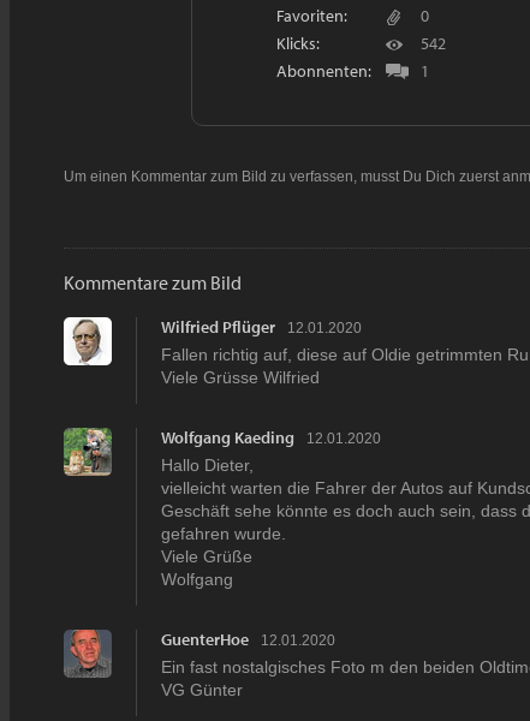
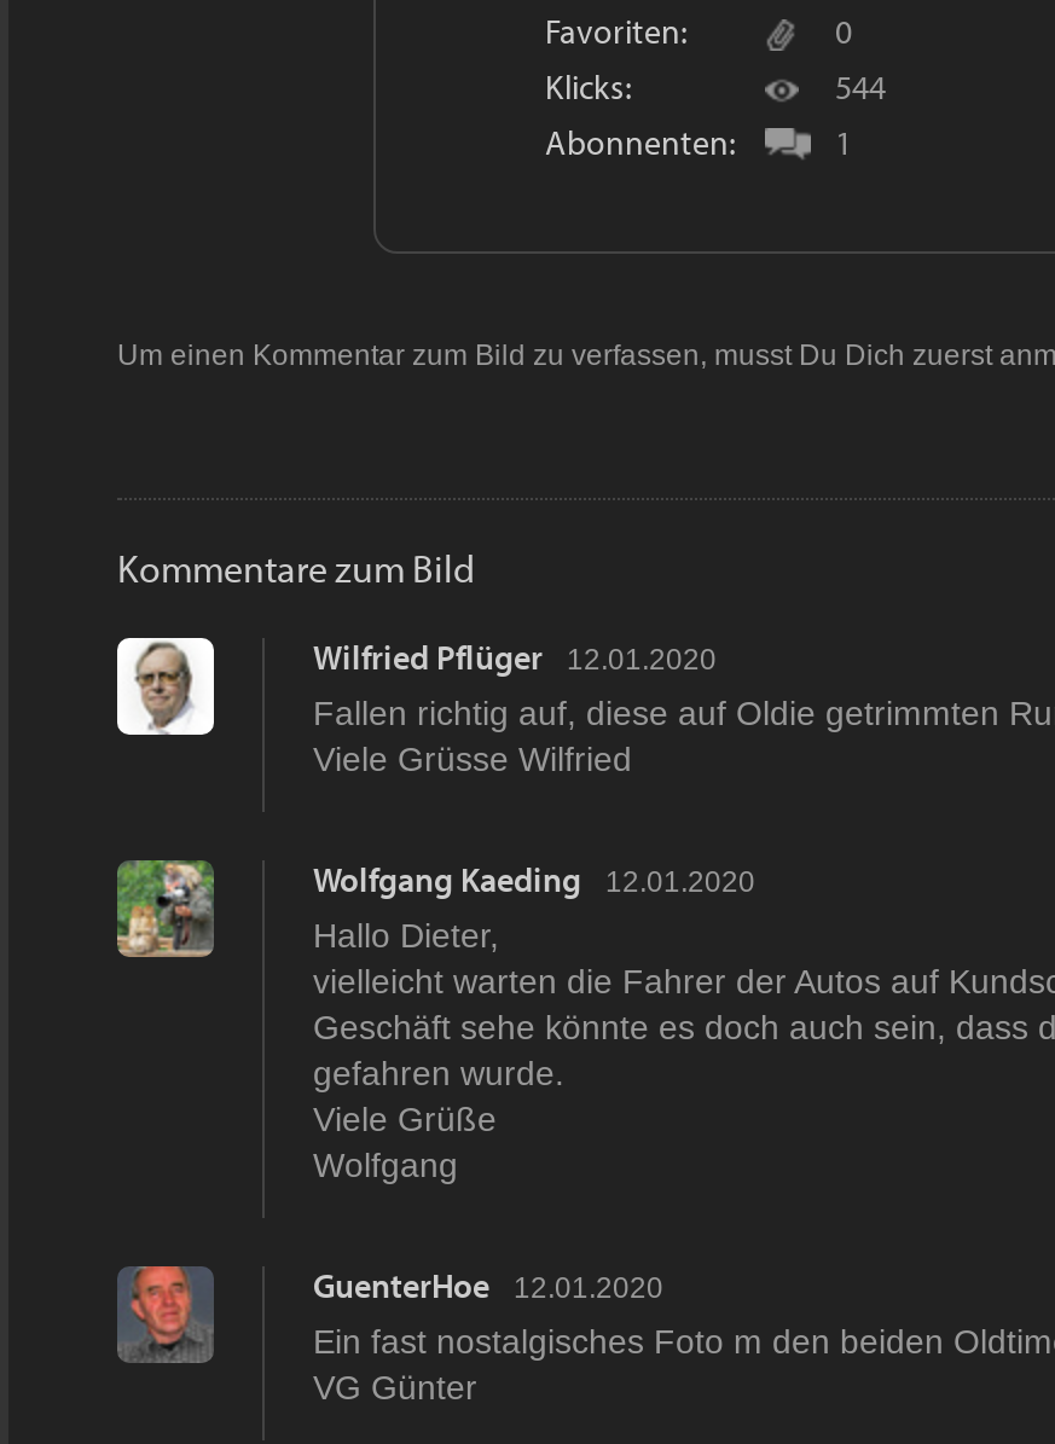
[421,32,446,54] 542 -> [835,64,886,108] 544

